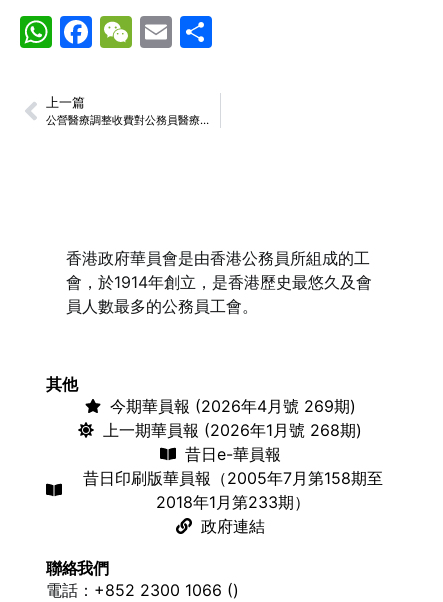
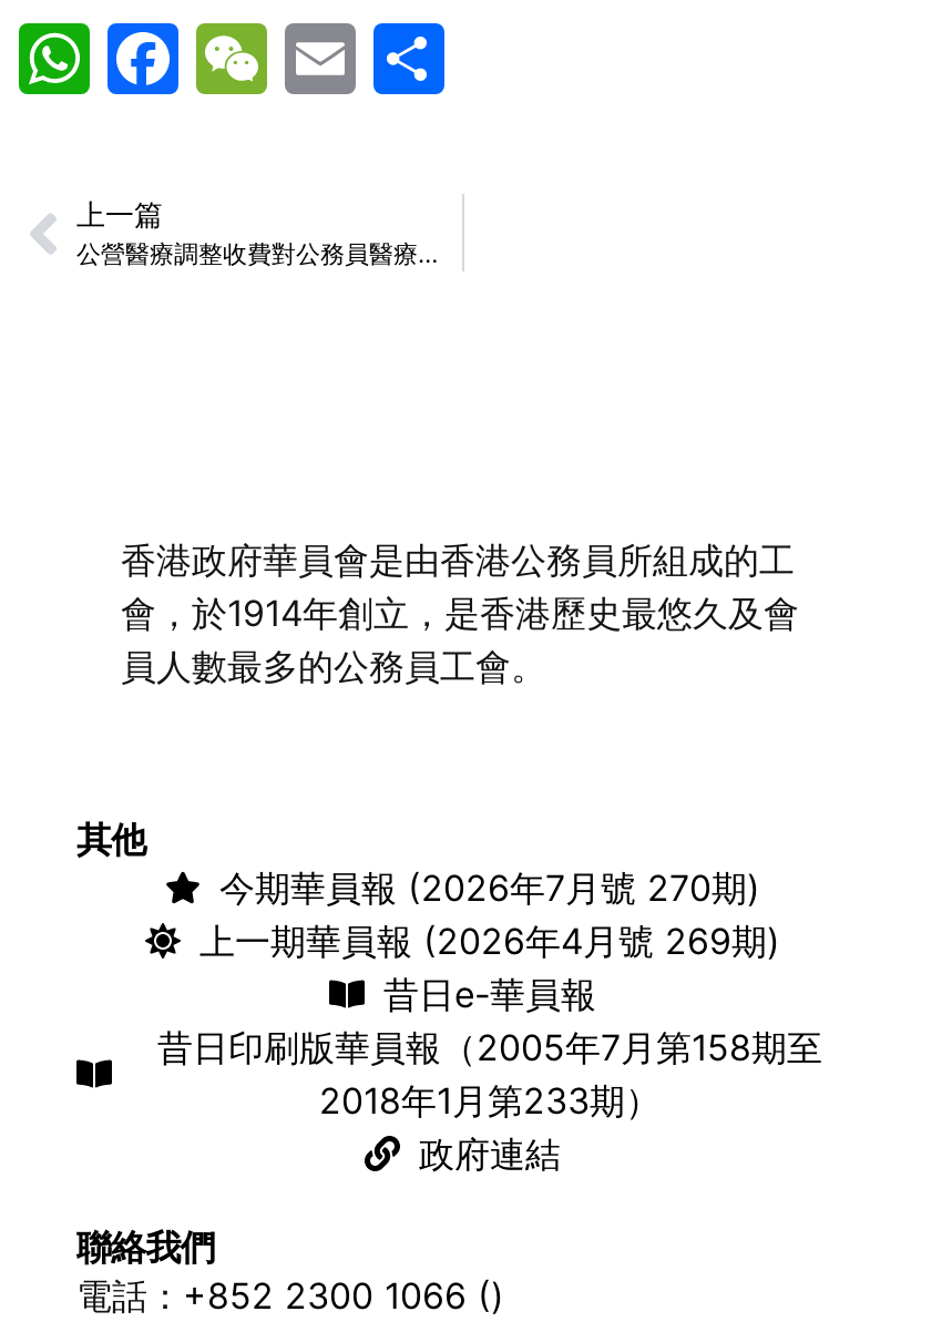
[109,396,355,416] 今期華員報 (2026年4月號 269期) -> [219,865,760,910] 今期華員報 (2026年7月號 270期)
[103,420,362,440] 上一期華員報 (2026年1月號 268期) -> [199,919,780,963] 上一期華員報 (2026年4月號 269期)

